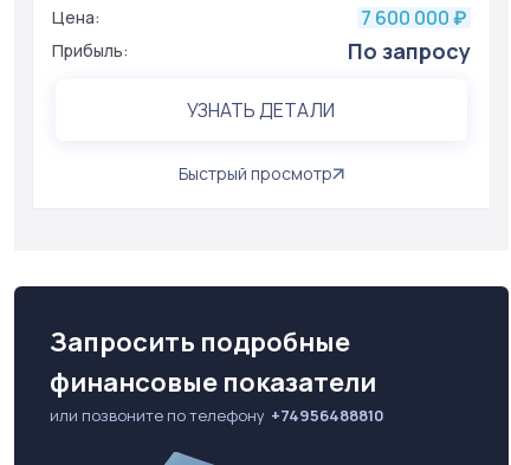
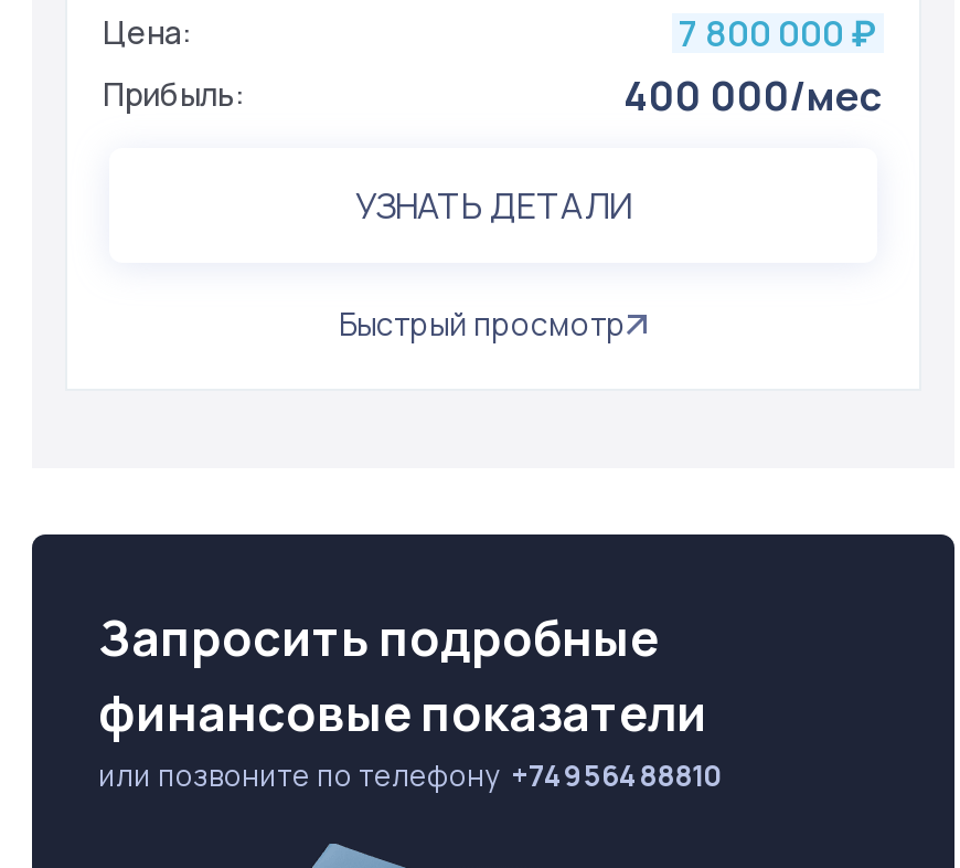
[361,5,467,31] 7 600 000 ₽ -> [679,9,877,57] 7 800 000 ₽
[348,37,471,65] По запросу -> [623,68,884,121] 400 000/мес

